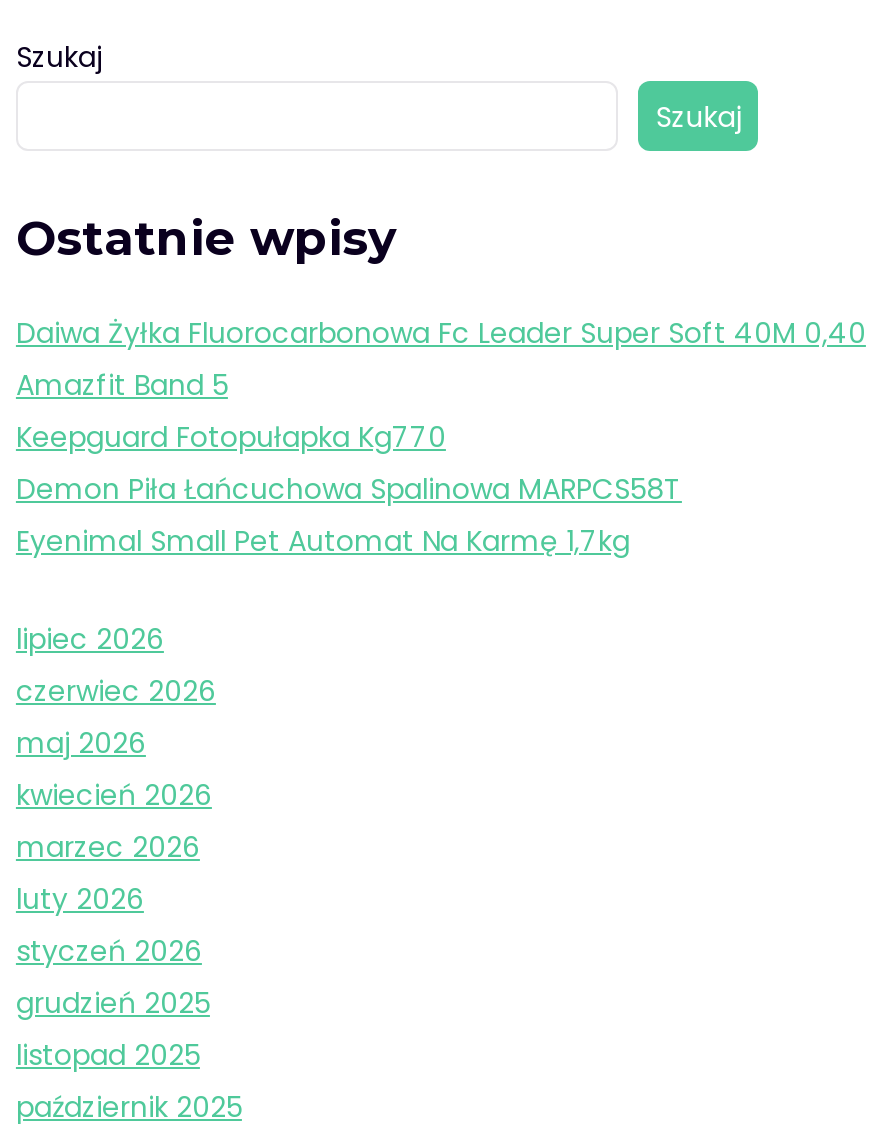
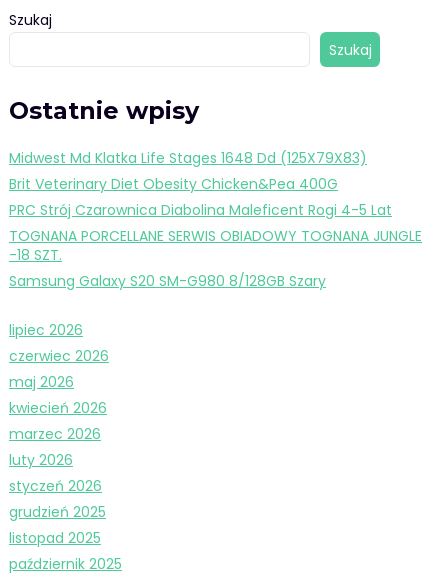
[16,312,866,560] Daiwa Żyłka Fluorocarbonowa Fc Leader Super Soft 40M 0,40 | Amazfit Band 5 | Keepguard Fotopułapka Kg770 | Demon Piła Łańcuchowa Spalinowa MARPCS58T | Eyenimal Small Pet Automat Na Karmę 1,7kg -> [9,148,422,291] Midwest Md Klatka Life Stages 1648 Dd (125X79X83) | Brit Veterinary Diet Obesity Chicken&Pea 400G | PRC Strój Czarownica Diabolina Maleficent Rogi 4-5 Lat | TOGNANA PORCELLANE SERWIS OBIADOWY TOGNANA JUNGLE | -18 SZT. | Samsung Galaxy S20 SM-G980 8/128GB Szary

